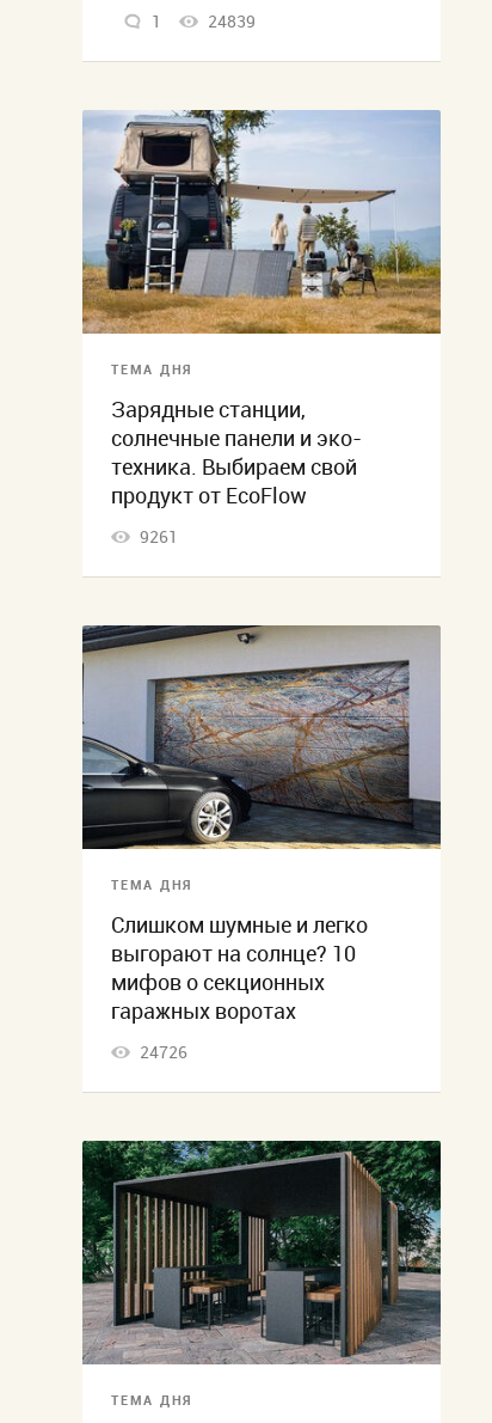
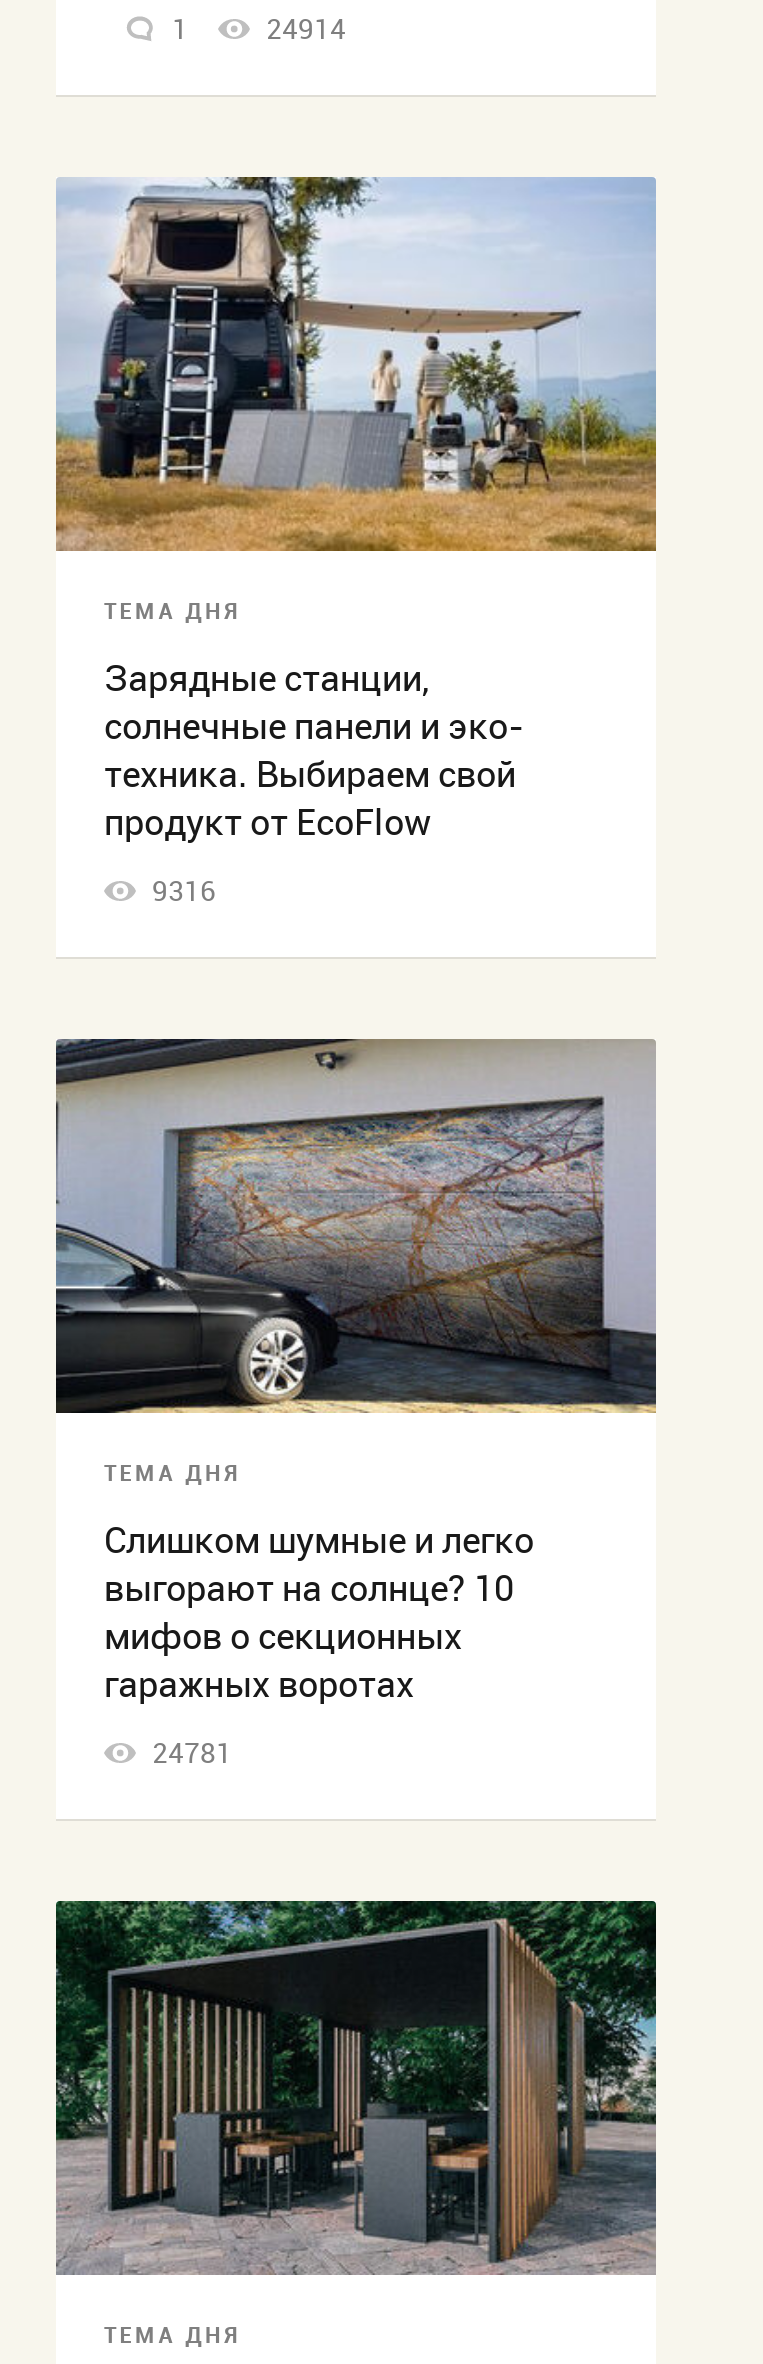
[208,12,256,31] 24839 -> [266,13,346,45] 24914
[140,527,178,546] 9261 -> [152,875,216,907] 9316
[140,1043,187,1062] 24726 -> [152,1737,232,1769] 24781

